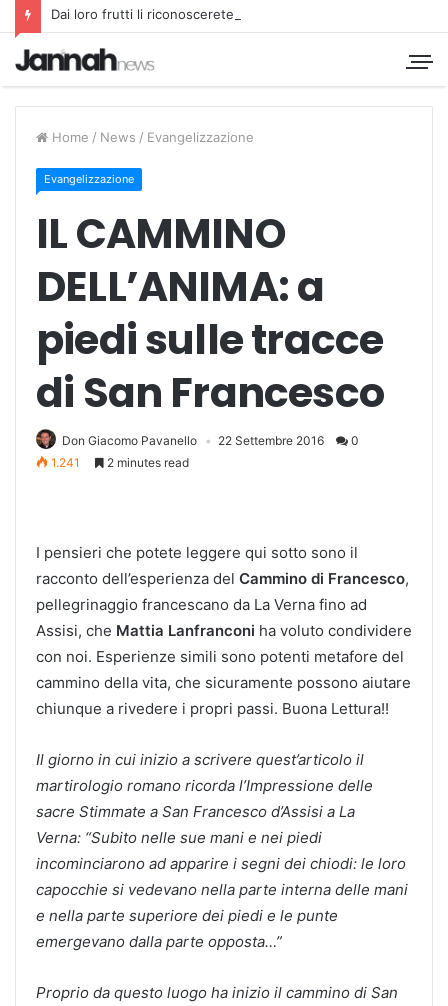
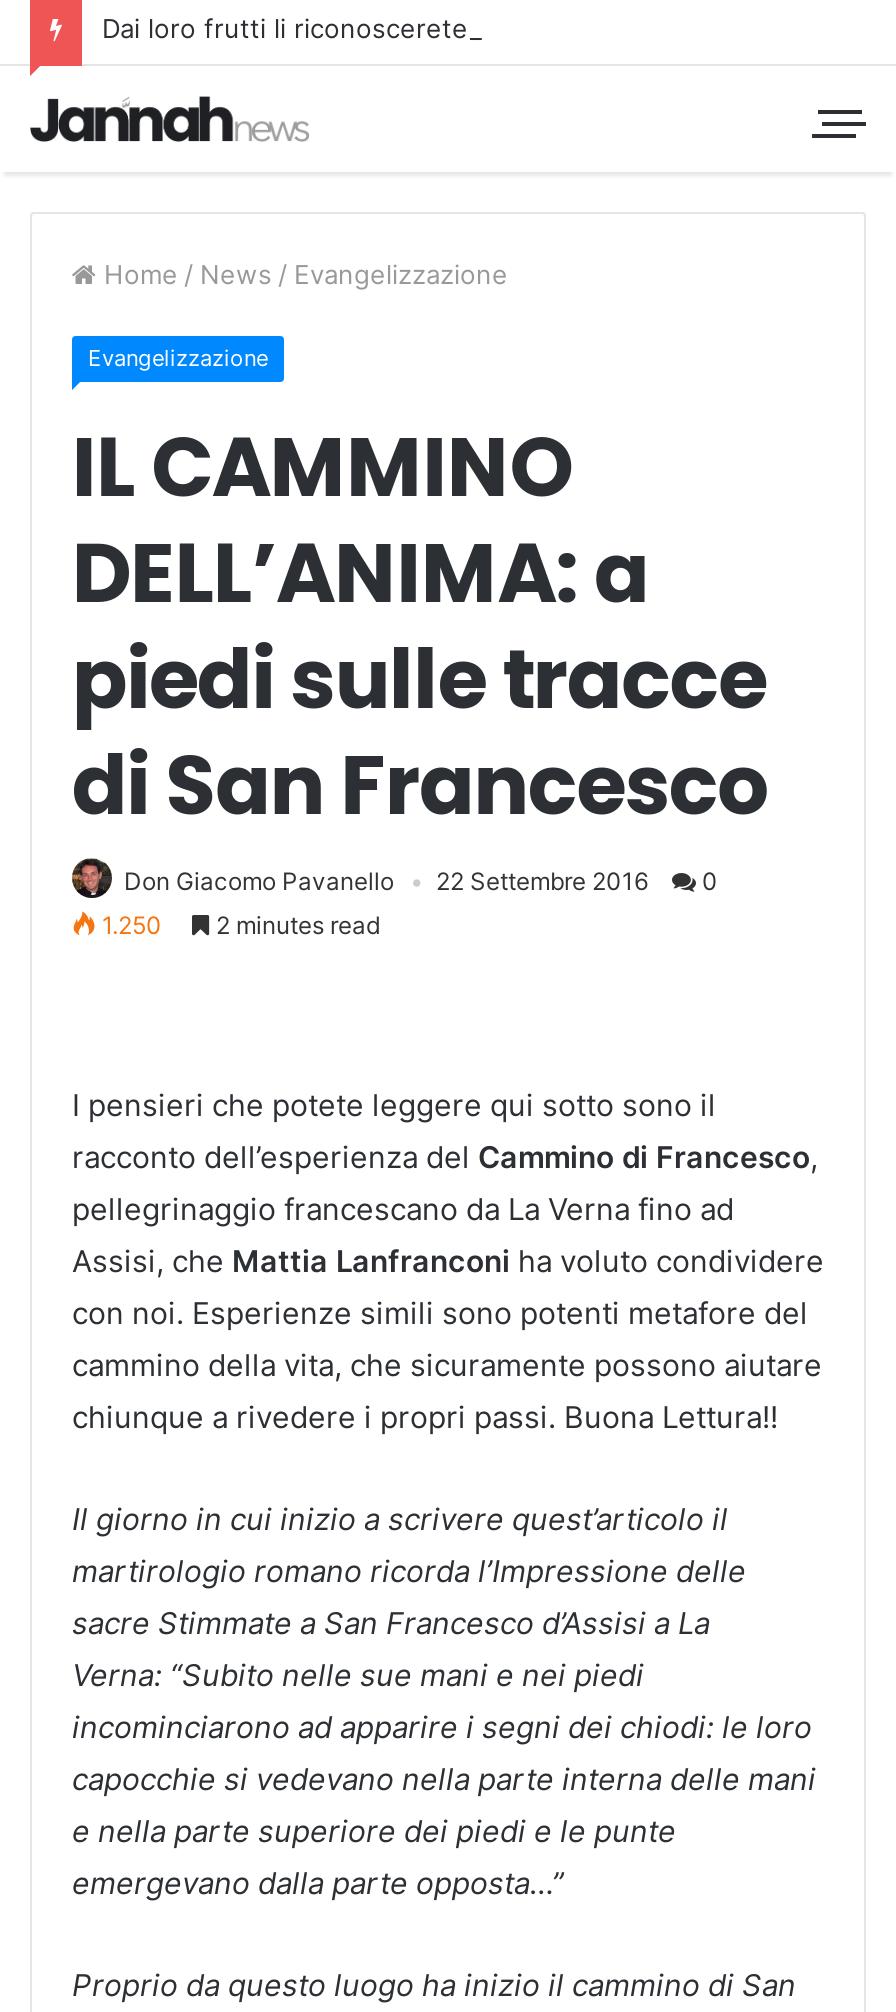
[48,455,189,470] 1.241 2 minutes read -> [96,910,380,940] 1.250 2 minutes read

